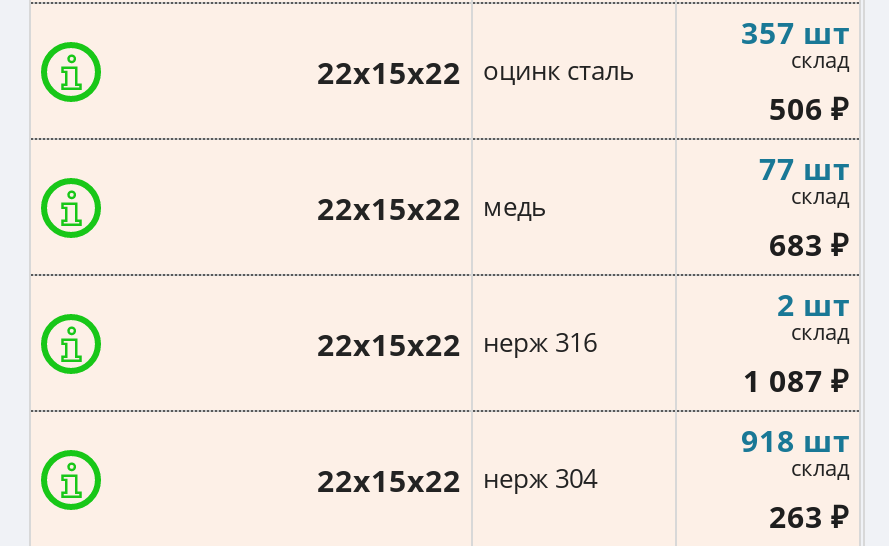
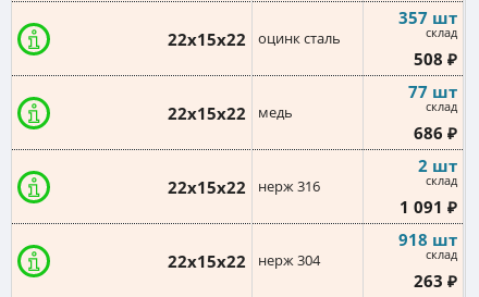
[769,88,849,128] 506 ₽ -> [414,48,457,70] 508 ₽
[769,224,849,264] 683 ₽ -> [414,122,457,144] 686 ₽
[743,360,849,400] 1 087 ₽ -> [400,196,457,218] 1 091 ₽

